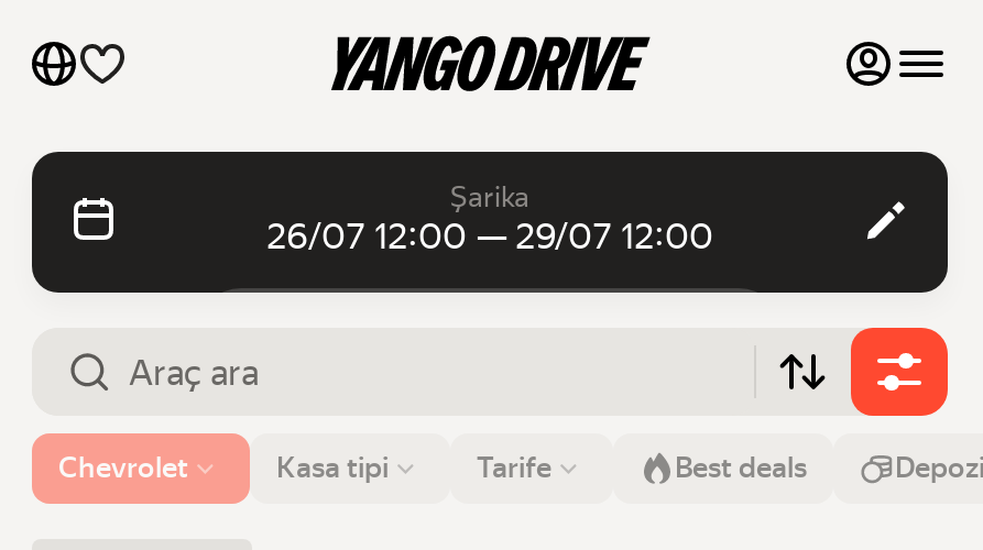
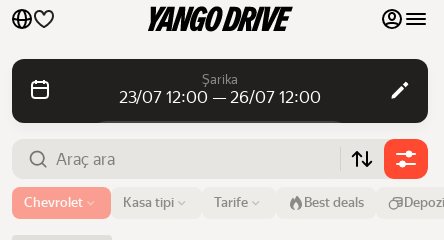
[266,216,713,257] 26/07 12:00 — 29/07 12:00 -> [119,88,321,107] 23/07 12:00 — 26/07 12:00

